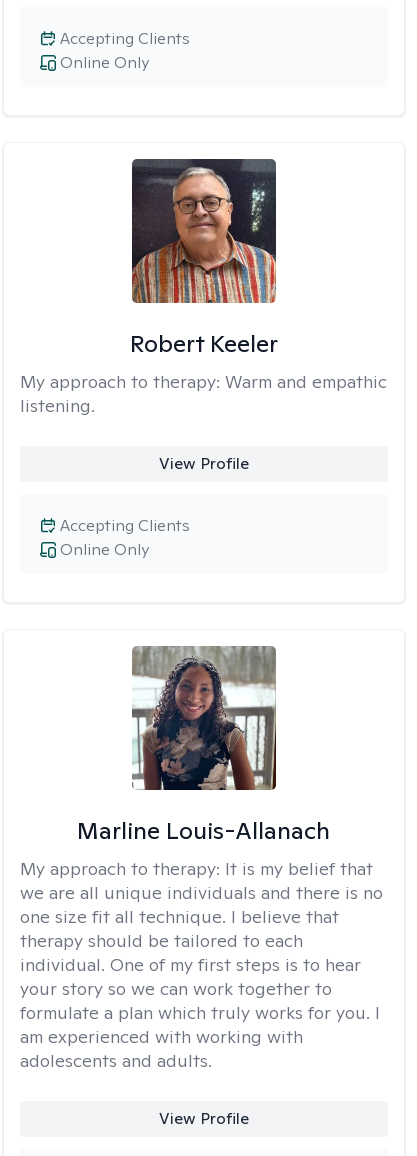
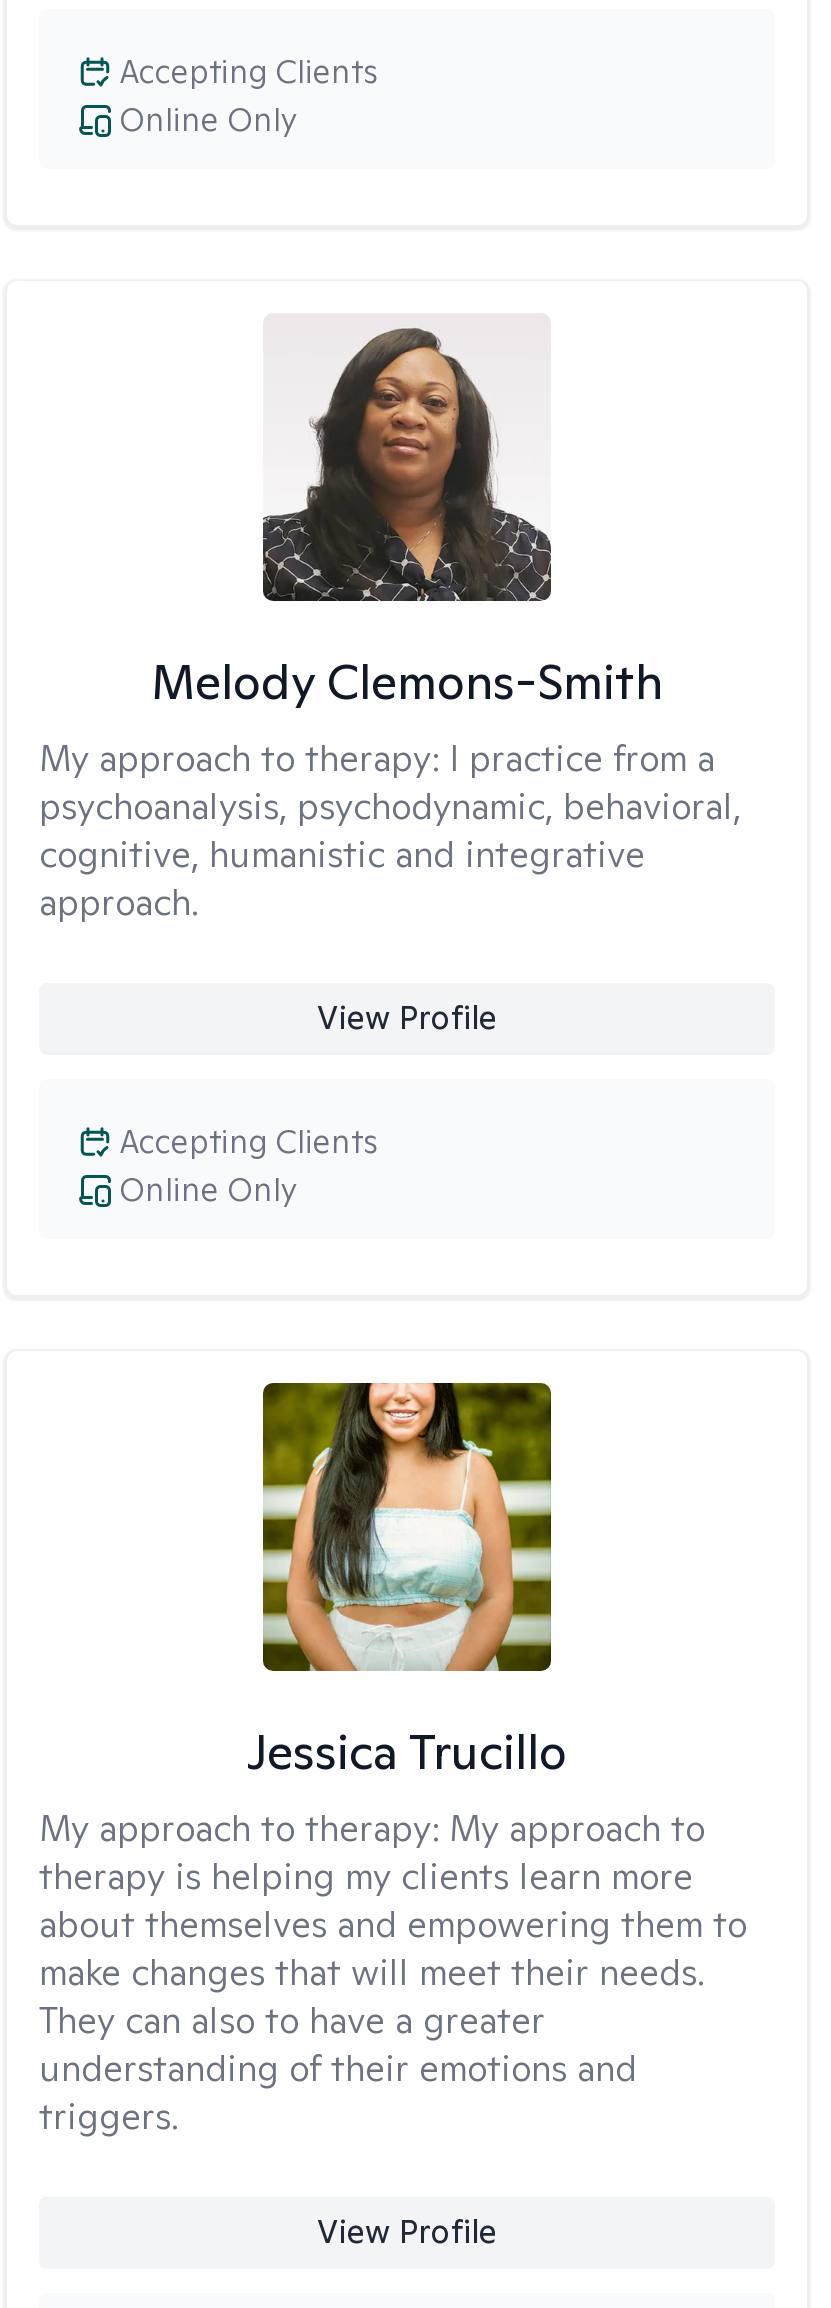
[131,158,277,273] [image] -> [263,325,551,603] [image]
[20,328,387,417] Robert Keeler | My approach to therapy: Warm and empathic | listening. -> [39,651,741,925] Melody Clemons-Smith | My approach to therapy: I practice from a | psychoanalysis, psychodynamic, behavioral, | cognitive, humanistic and integrative | approach.
moved [60,453,249,560] -> [119,997,497,1211]: View Profile | Online Only | Accepting Clients
[131,645,277,791] [image] -> [261,1381,553,1611] [image]
[20,815,383,1072] Marline Louis-Allanach | My approach to therapy: It is my belief that | we are all unique individuals and there is no | one size fit all technique. I believe that | therapy should be tailored to each | individual. One of my first steps is to hear | your story so we can work together to | formulate a plan which truly works for you. I | am experienced with working with | adolescents and adults. -> [39,1721,747,2139] Jessica Trucillo | My approach to therapy: My approach to | therapy is helping my clients learn more | about themselves and empowering them to | make changes that will meet their needs. | They can also to have a greater | understanding of their emotions and | triggers.

